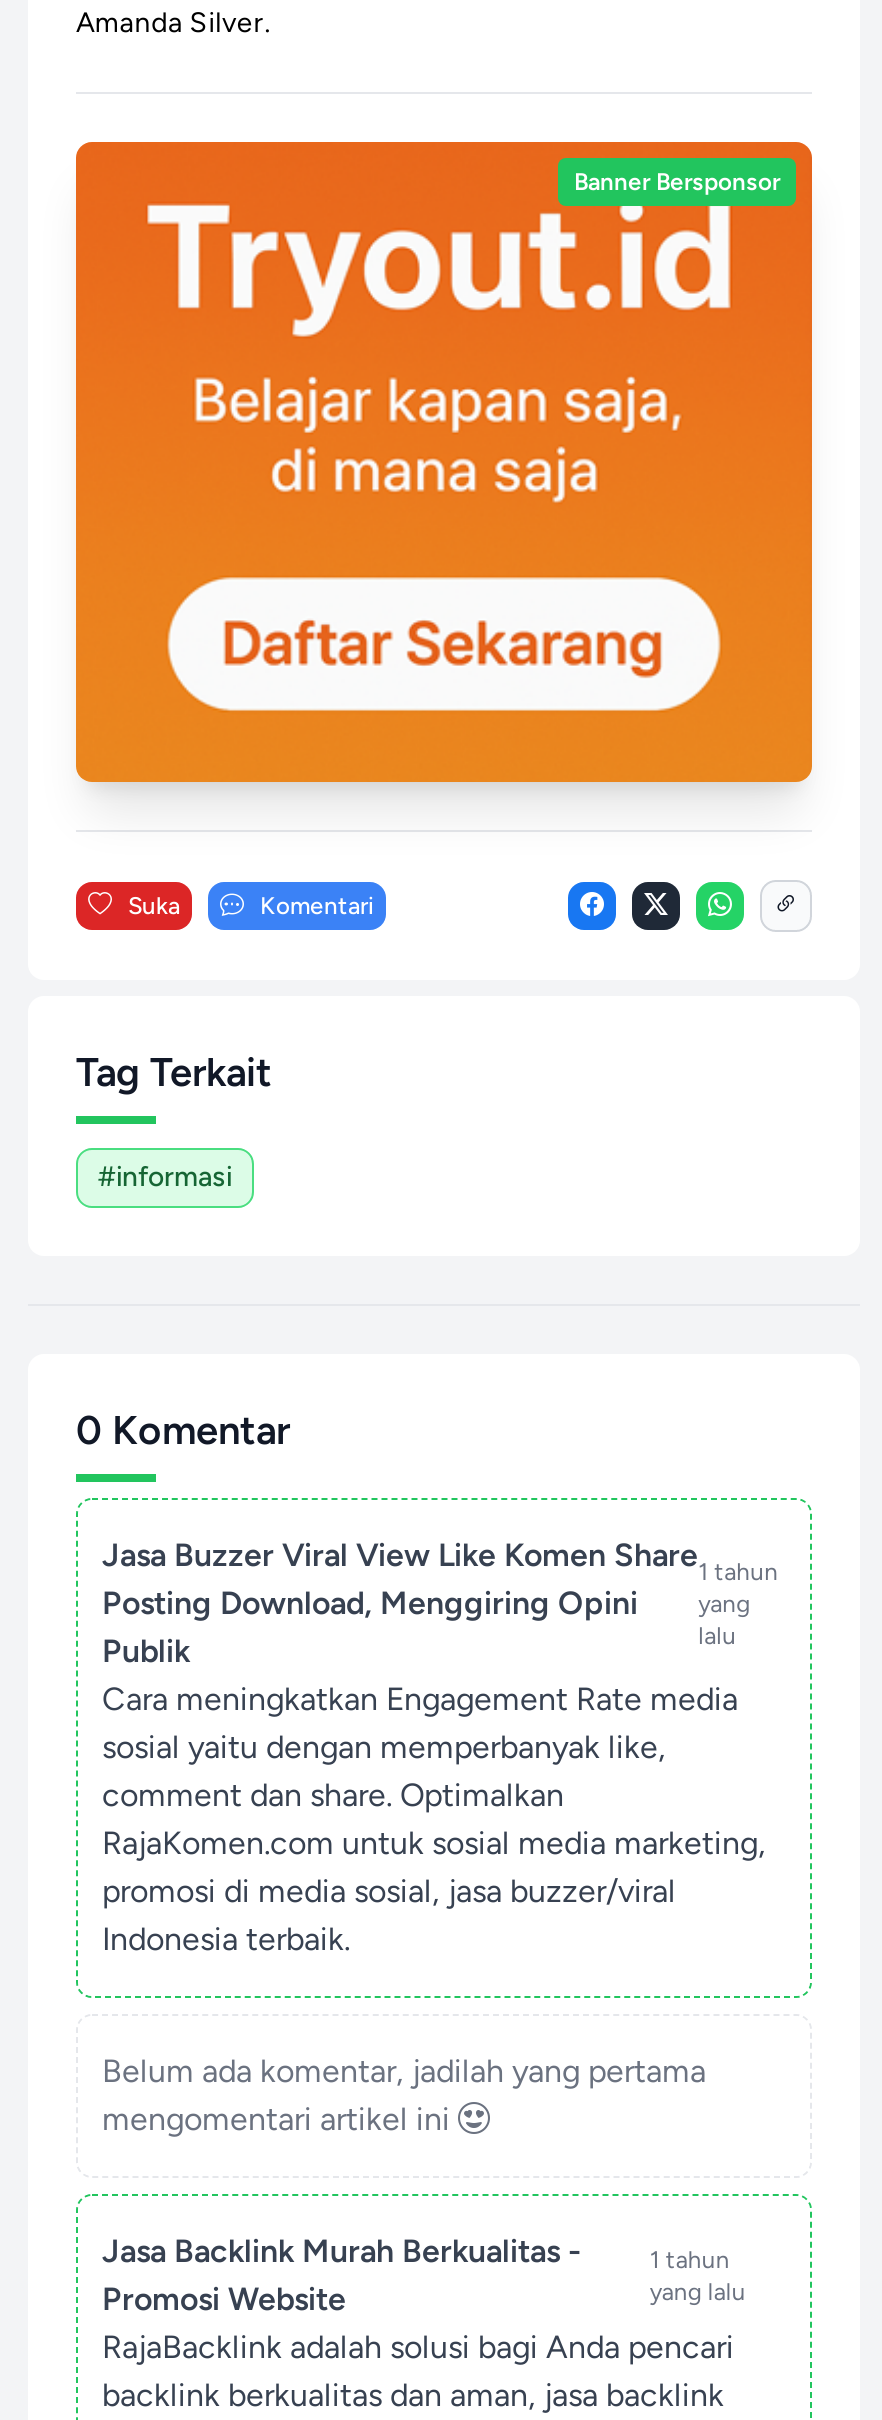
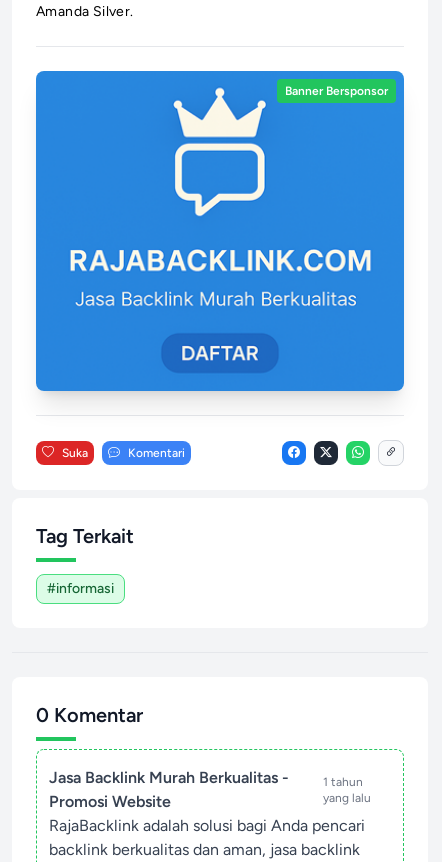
[74,140,814,784] [image] -> [35,70,405,392] [image]
[102,1536,698,1670] Jasa Buzzer Viral View Like Komen Share | Posting Download, Menggiring Opini | Publik -> none
[102,1558,778,2138] 1 tahun | yang | lalu | Cara meningkatkan Engagement Rate media | sosial yaitu dengan memperbanyak like, | comment dan share. Optimalkan | RajaKomen.com untuk sosial media marketing, | promosi di media sosial, jasa buzzer/viral | Indonesia terbaik. | Belum ada komentar, jadilah yang pertama | mengomentari artikel ini -> none

